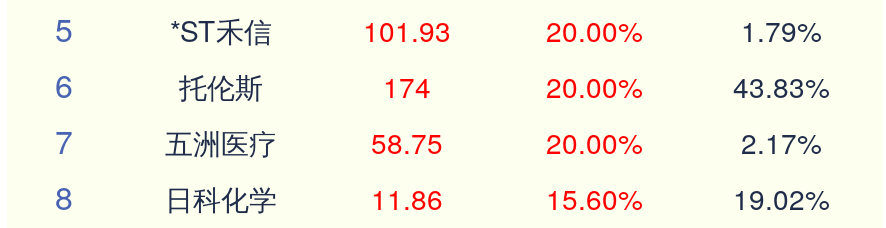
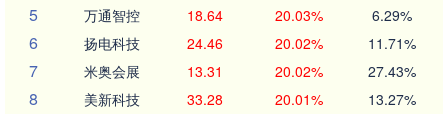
[170,10,821,50] *ST禾信 | 101.93 | 20.00% | 1.79% -> [84,5,412,25] 万通智控 | 18.64 | 20.03% | 6.29%
[179,66,829,106] 托伦斯 | 174 | 20.00% | 43.83% -> [84,33,416,53] 扬电科技 | 24.46 | 20.02% | 11.71%
[165,122,821,162] 五洲医疗 | 58.75 | 20.00% | 2.17% -> [84,61,416,81] 米奥会展 | 13.31 | 20.02% | 27.43%
[165,178,829,218] 日科化学 | 11.86 | 15.60% | 19.02% -> [84,89,416,109] 美新科技 | 33.28 | 20.01% | 13.27%

